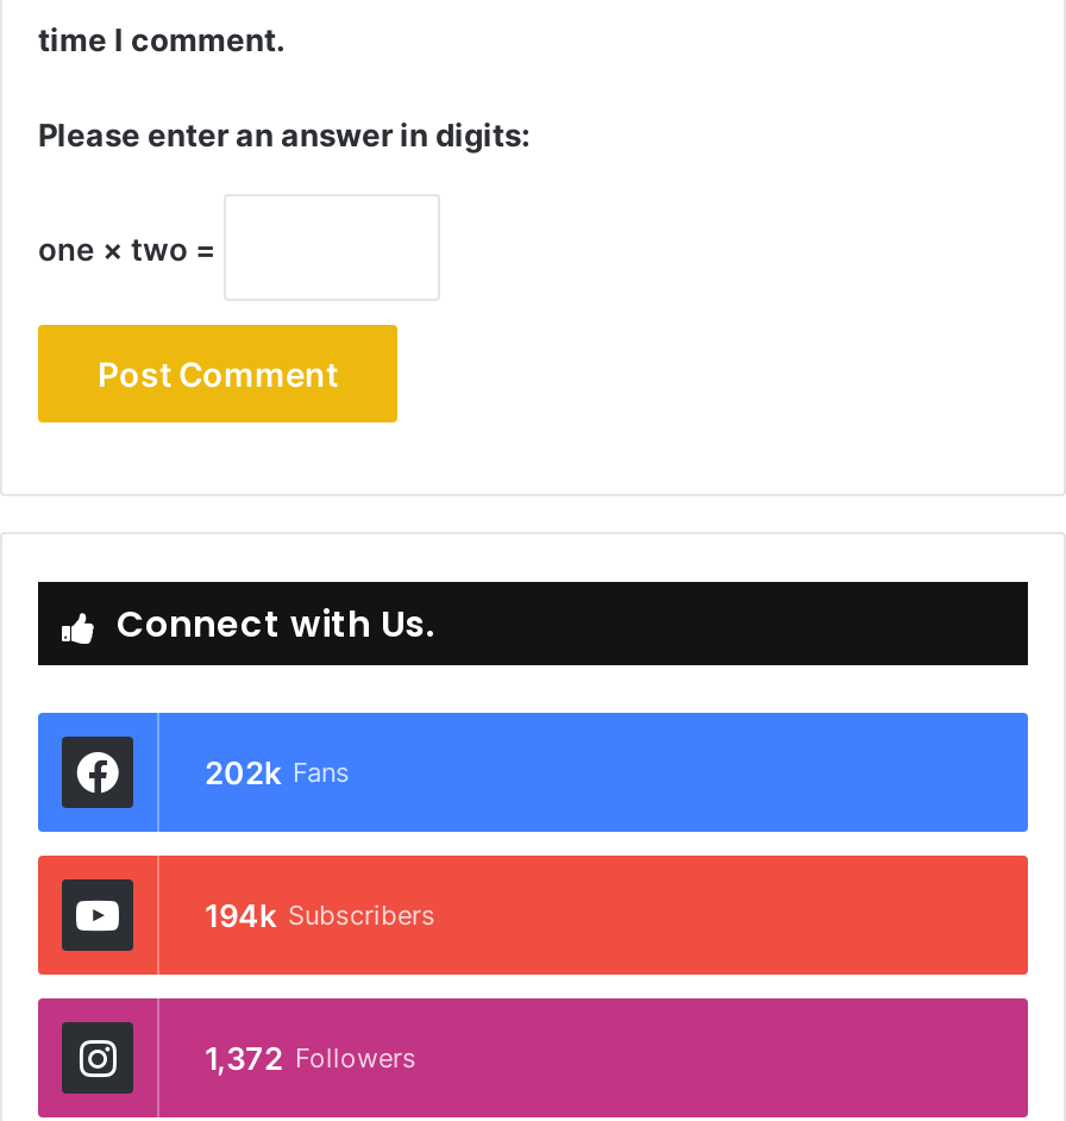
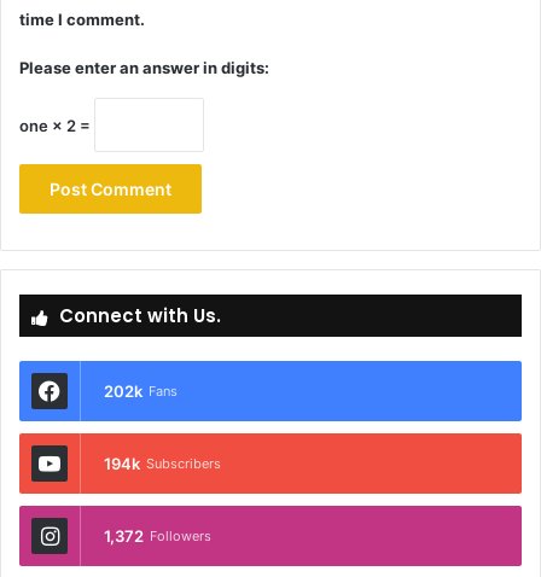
[38,229,224,267] one × two = -> [19,116,94,135] one × 2 =

